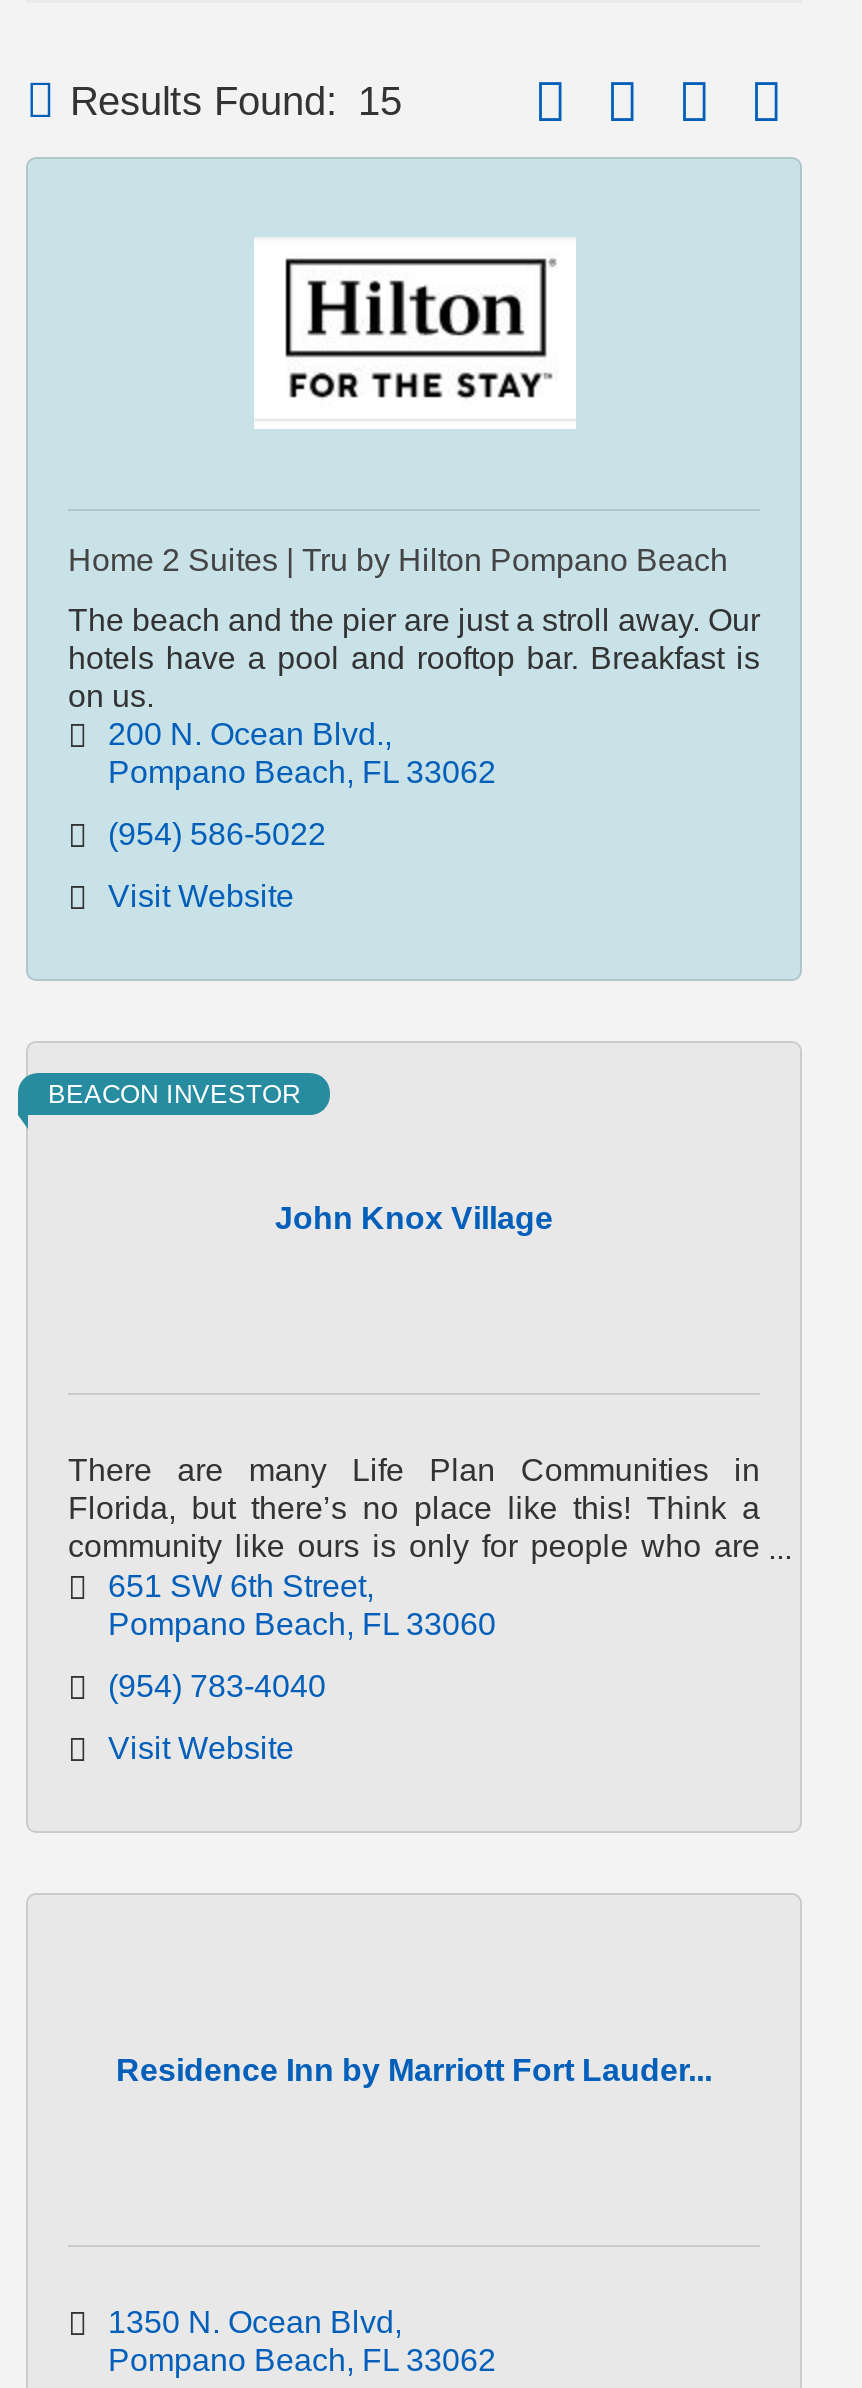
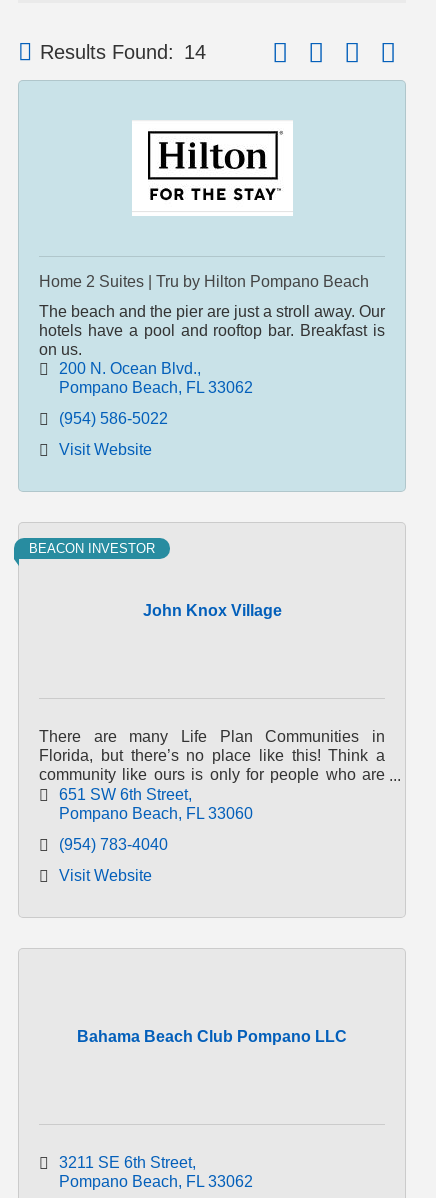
[70,80,402,124] Results Found: 15 -> [40,41,206,63] Results Found: 14
[116,2052,712,2086] Residence Inn by Marriott Fort Lauder... -> [77,1027,347,1044] Bahama Beach Club Pompano LLC
[108,2304,394,2338] 1350 N. Ocean Blvd -> [59,1153,192,1170] 3211 SE 6th Street

